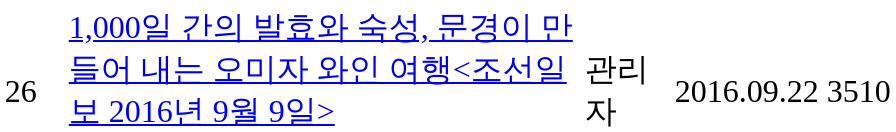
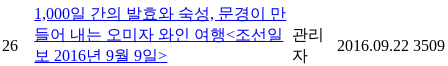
[675,73,891,107] 2016.09.22 3510 -> [337,37,445,54] 2016.09.22 3509

